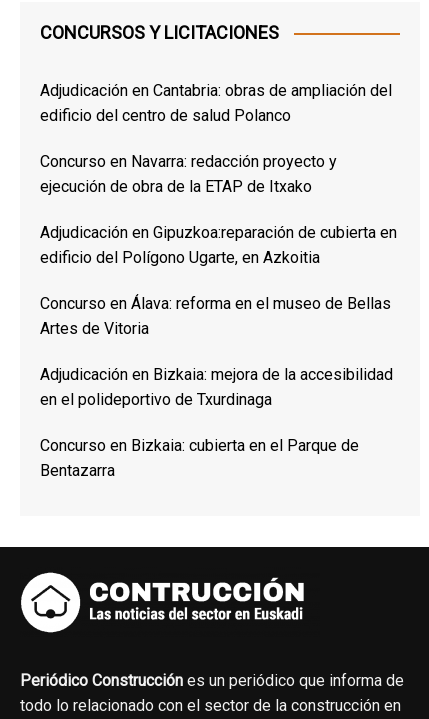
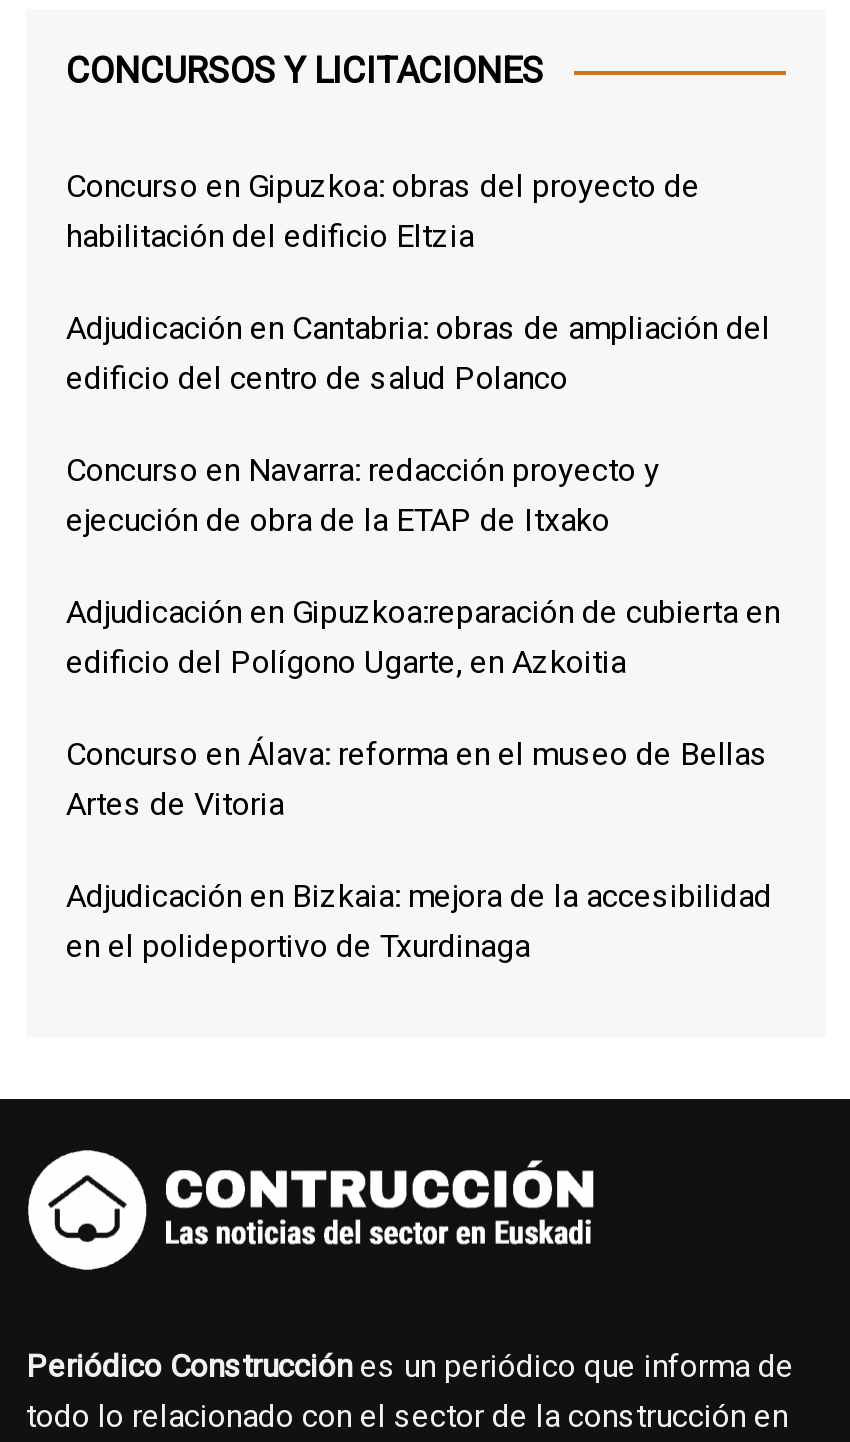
none -> [66,168,700,256] Concurso en Gipuzkoa: obras del proyecto de | habilitación del edificio Eltzia
moved [40,81,397,409] -> [66,310,780,966]: Adjudicación en Cantabria: obras de ampliación del | edificio del centro de salud Polanco | Concurso en Navarra: redacción proyecto y | ... | Adjudicación en Bizkaia: mejora de la accesibilidad | en el polideportivo de Txurdinaga
[40,436,359,480] Concurso en Bizkaia: cubierta en el Parque de | Bentazarra -> none

